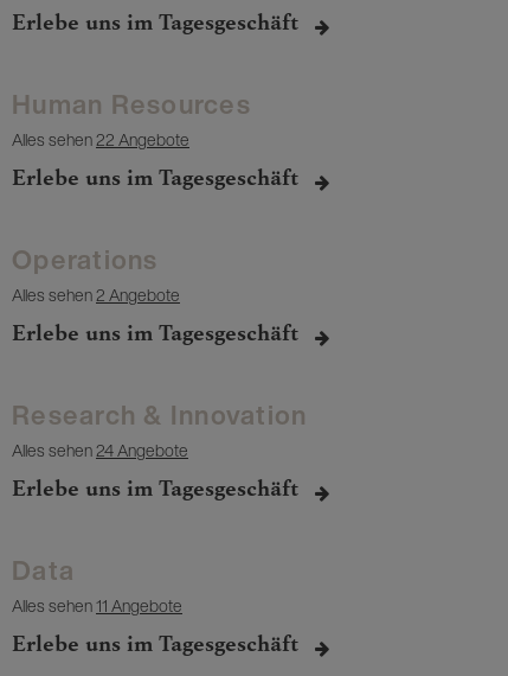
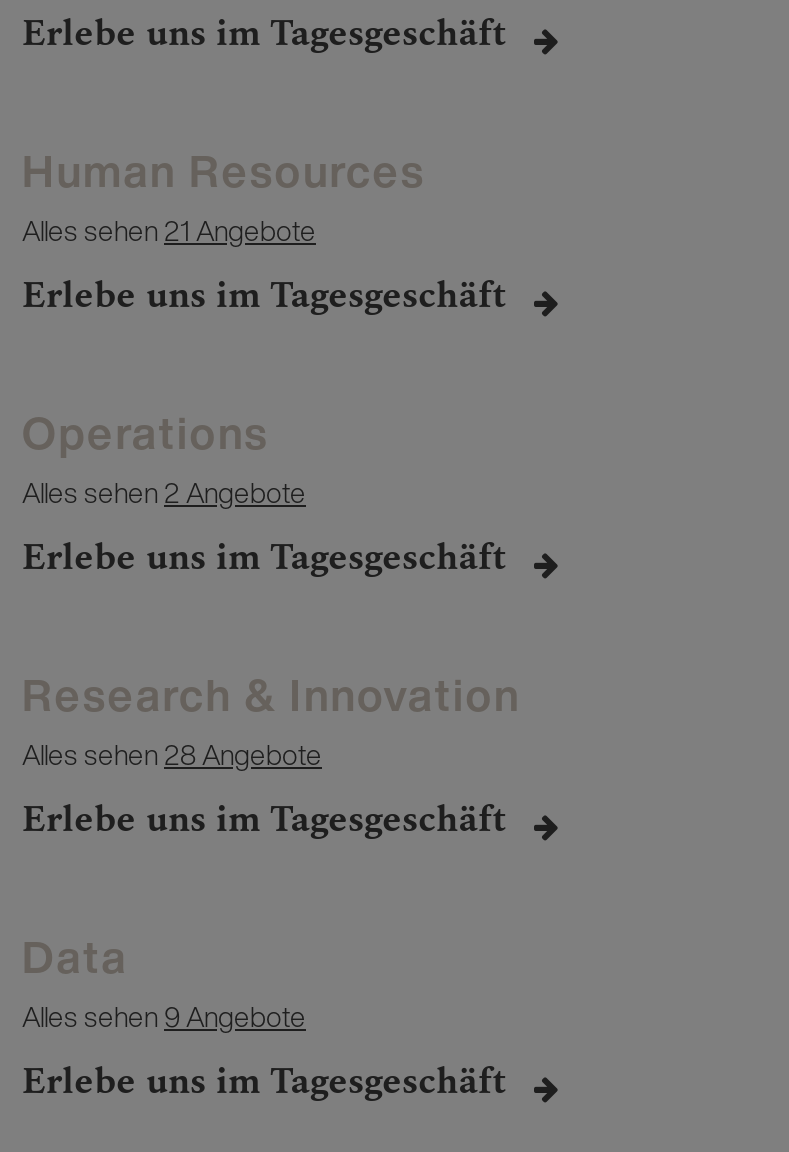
[12,127,189,152] Alles sehen 22 Angebote -> [22,209,316,251] Alles sehen 21 Angebote
[12,438,188,463] Alles sehen 24 Angebote -> [22,733,322,775] Alles sehen 28 Angebote
[12,593,182,618] Alles sehen 11 Angebote -> [22,995,306,1037] Alles sehen 9 Angebote

